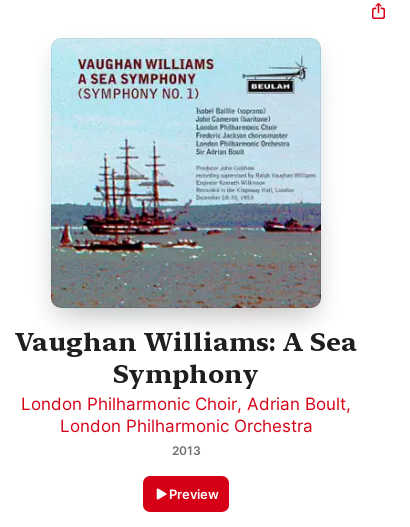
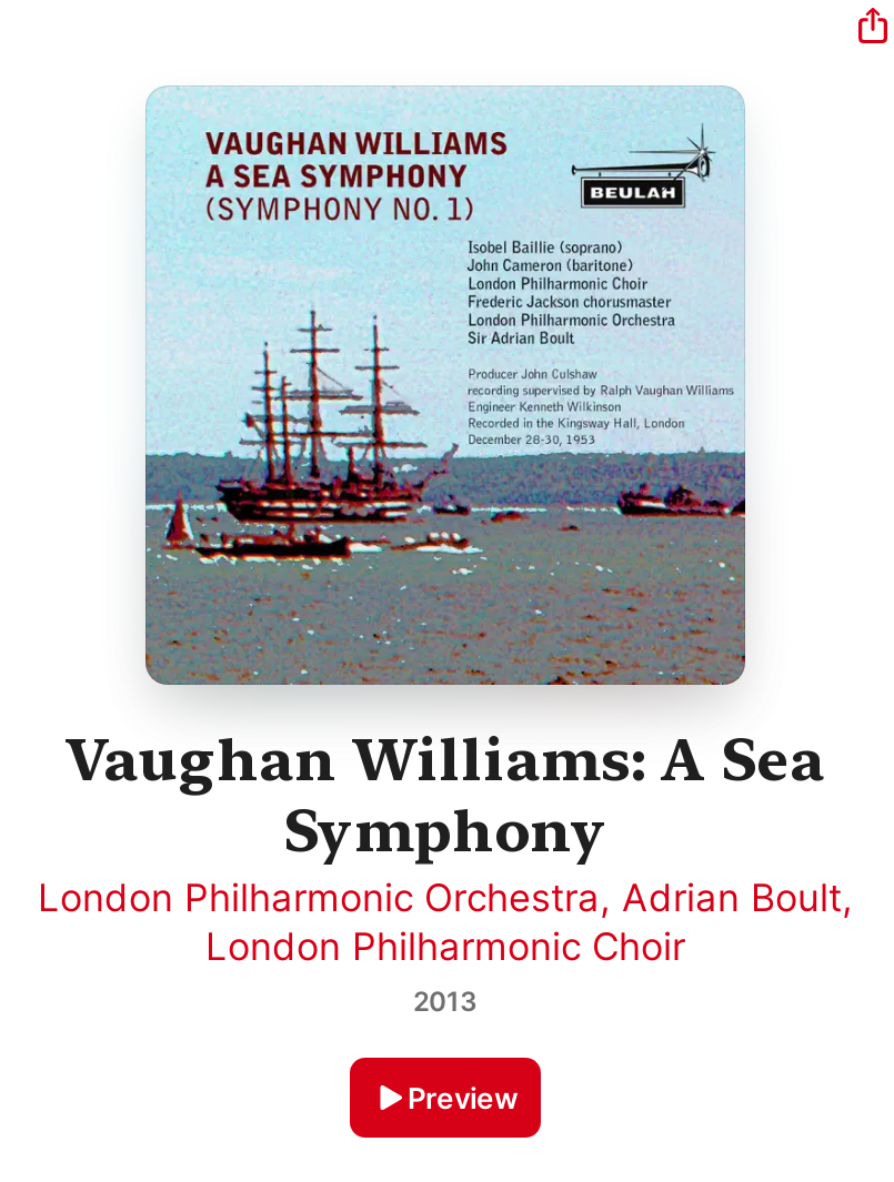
[21,394,351,414] London Philharmonic Choir, Adrian Boult, -> [38,877,853,921] London Philharmonic Orchestra, Adrian Boult,
[59,416,312,436] London Philharmonic Orchestra -> [205,925,685,970] London Philharmonic Choir

